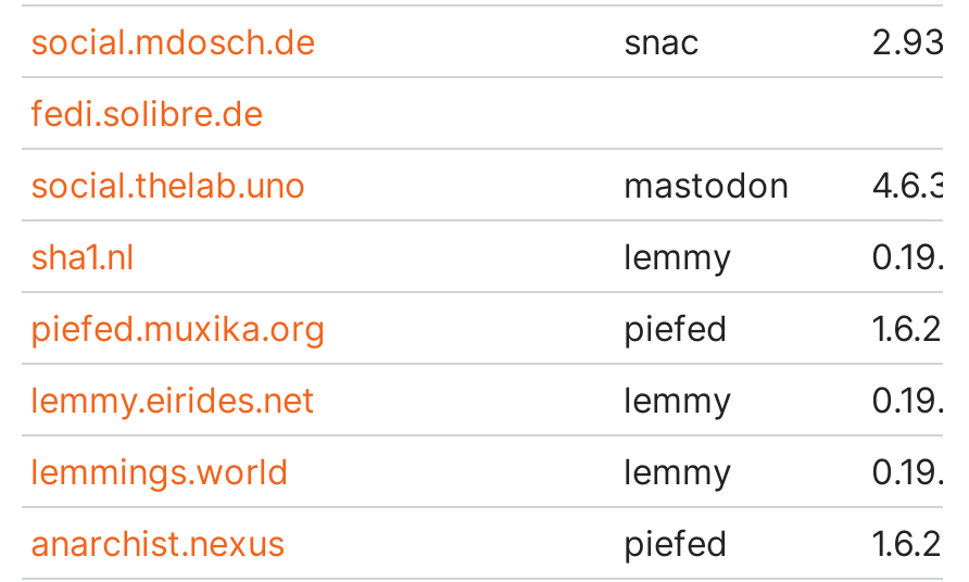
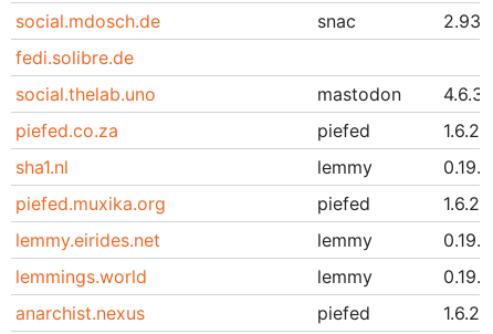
none -> [15,119,480,142] piefed.co.za | piefed | 1.6.2

